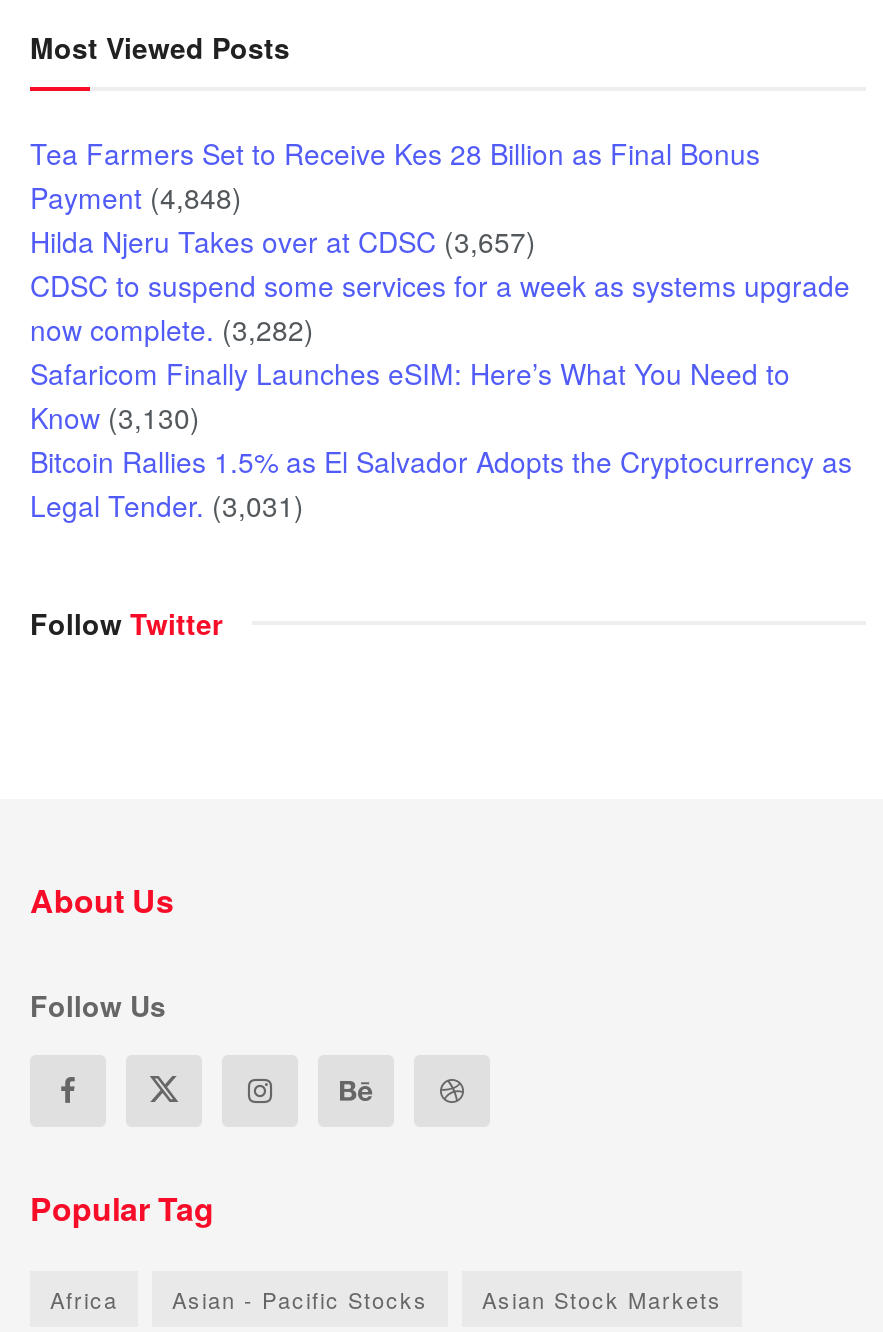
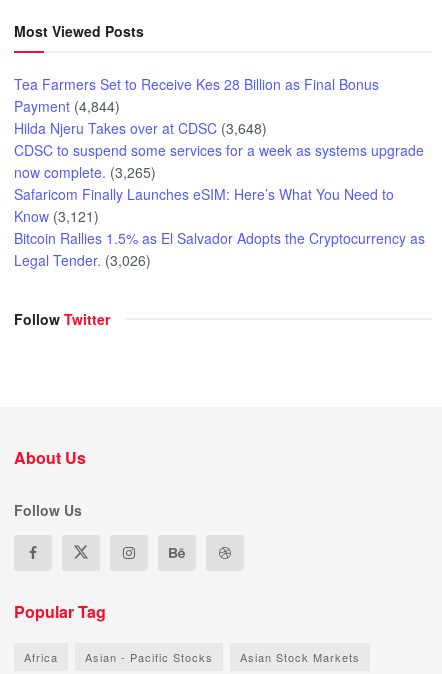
[30,176,242,216] Payment (4,848) -> [14,95,120,115] Payment (4,844)
[30,220,536,260] Hilda Njeru Takes over at CDSC (3,657) -> [14,117,267,137] Hilda Njeru Takes over at CDSC (3,648)
[30,308,314,348] now complete. (3,282) -> [14,161,156,181] now complete. (3,265)
[30,396,200,436] Know (3,130) -> [14,205,99,225] Know (3,121)
[30,484,304,524] Legal Tender. (3,031) -> [14,249,151,269] Legal Tender. (3,026)

